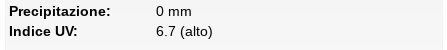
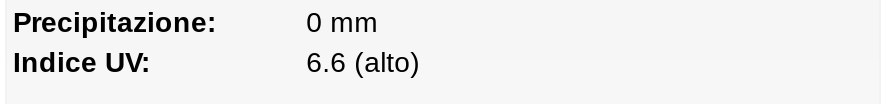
[156,23,213,39] 6.7 (alto) -> [306,47,420,79] 6.6 (alto)

